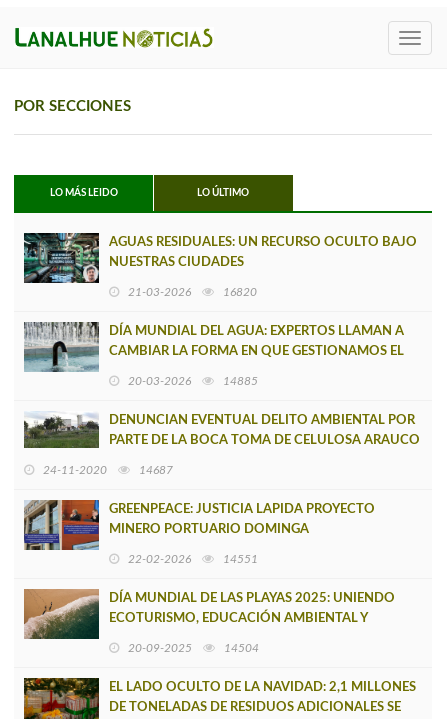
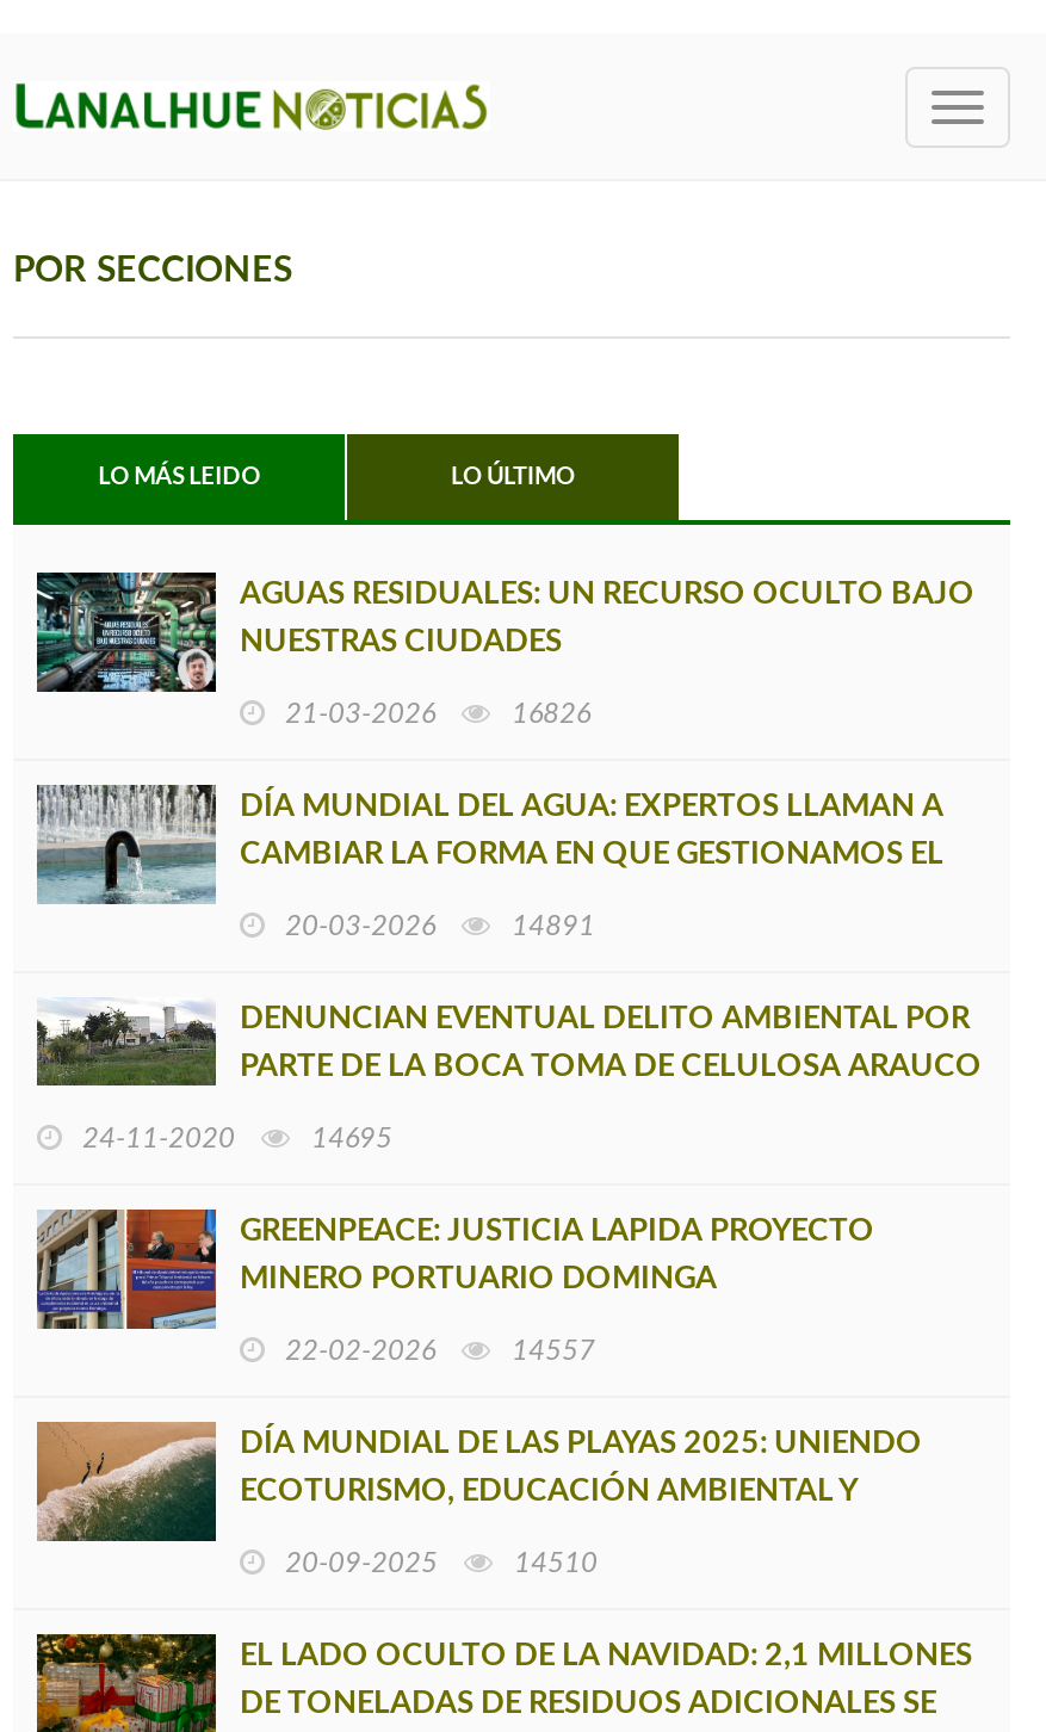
[223,285,257,297] 16820 -> [512,698,590,726] 16826
[223,374,258,386] 14885 -> [512,910,595,939] 14891
[139,463,173,475] 14687 -> [311,1122,392,1151] 14695
[223,552,258,564] 14551 -> [512,1335,595,1363] 14557
[224,641,259,653] 14504 -> [514,1547,598,1576] 14510

